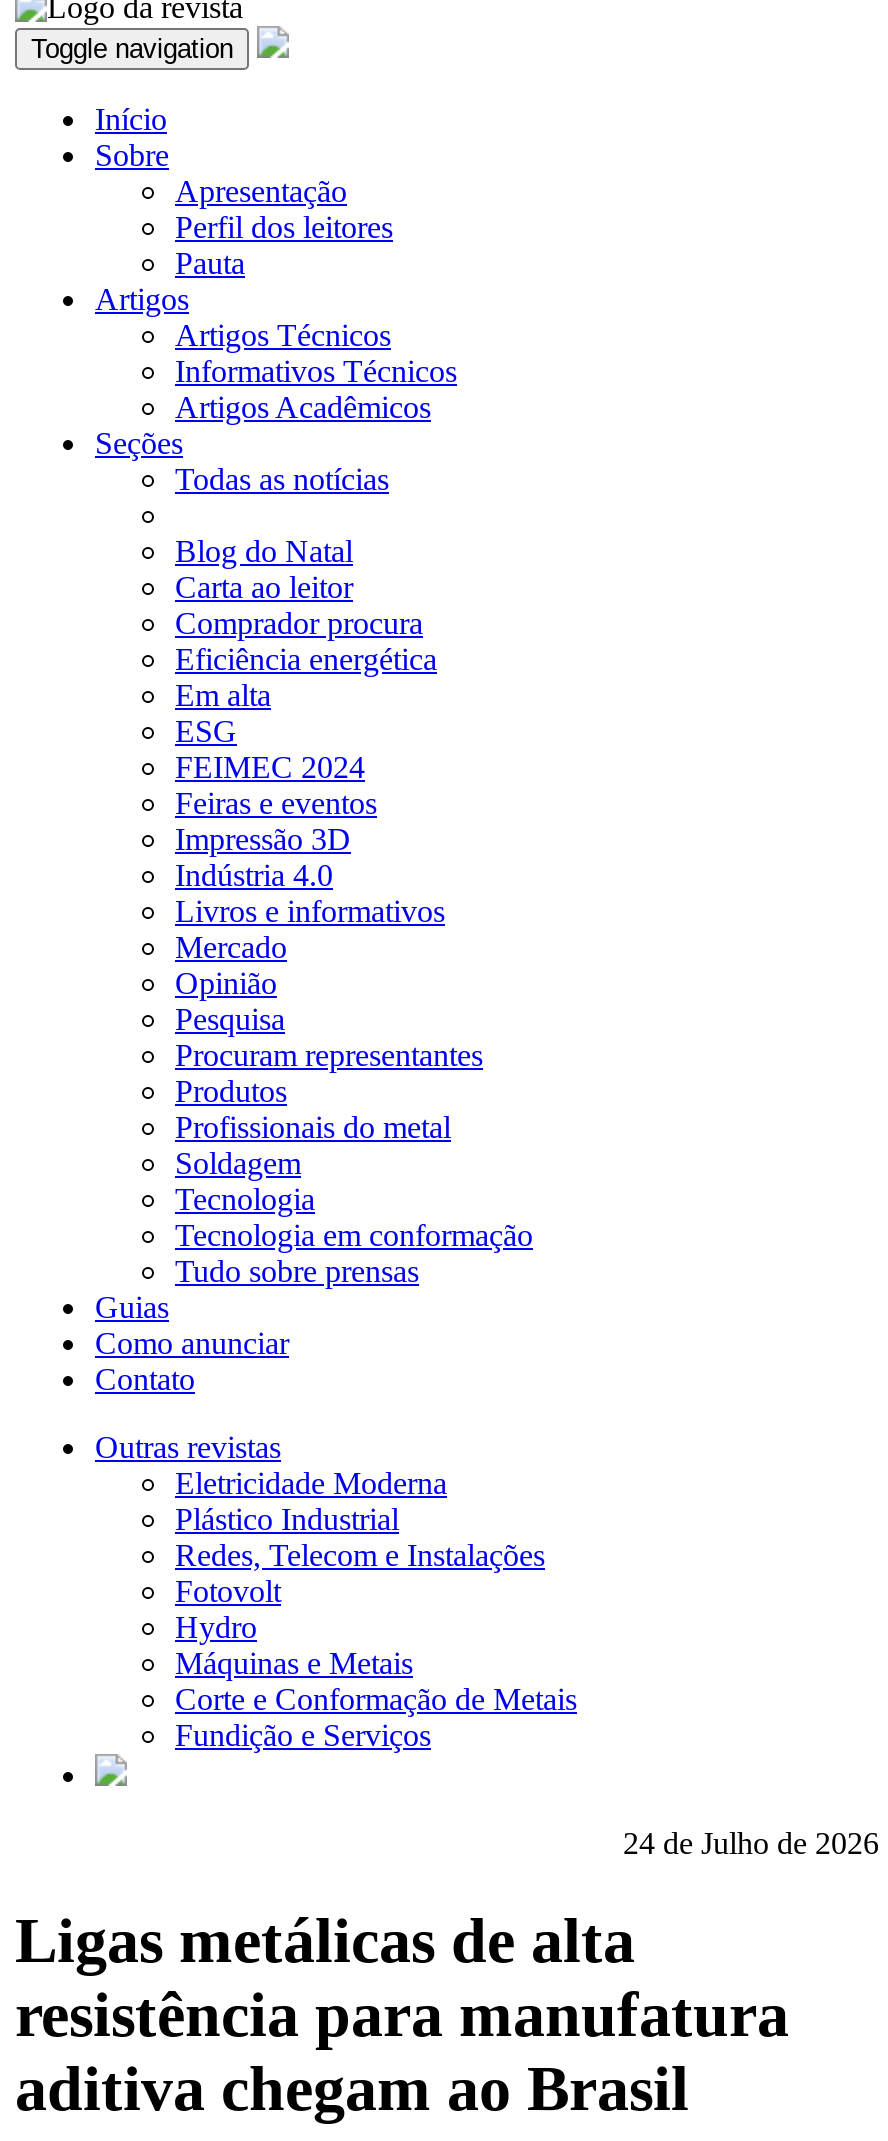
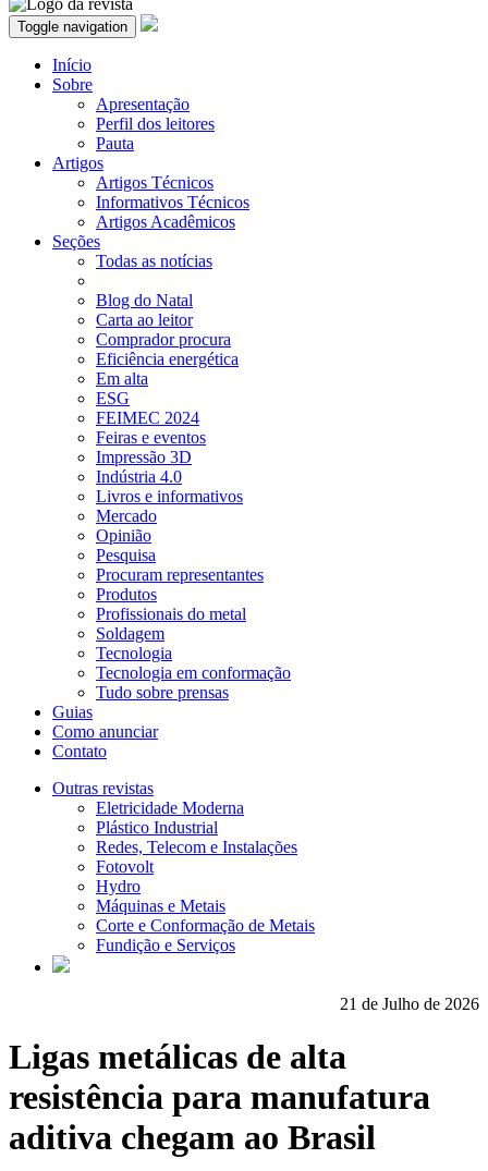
[623,1826,879,1860] 24 de Julho de 2026 -> [340,995,479,1013] 21 de Julho de 2026

